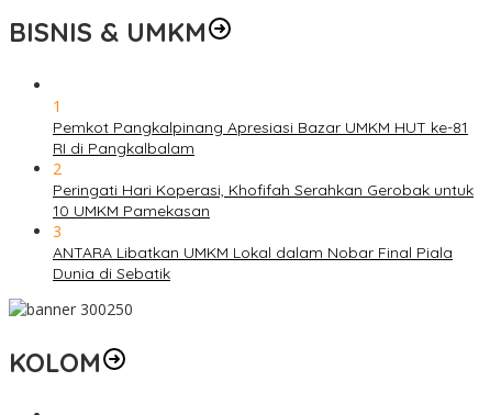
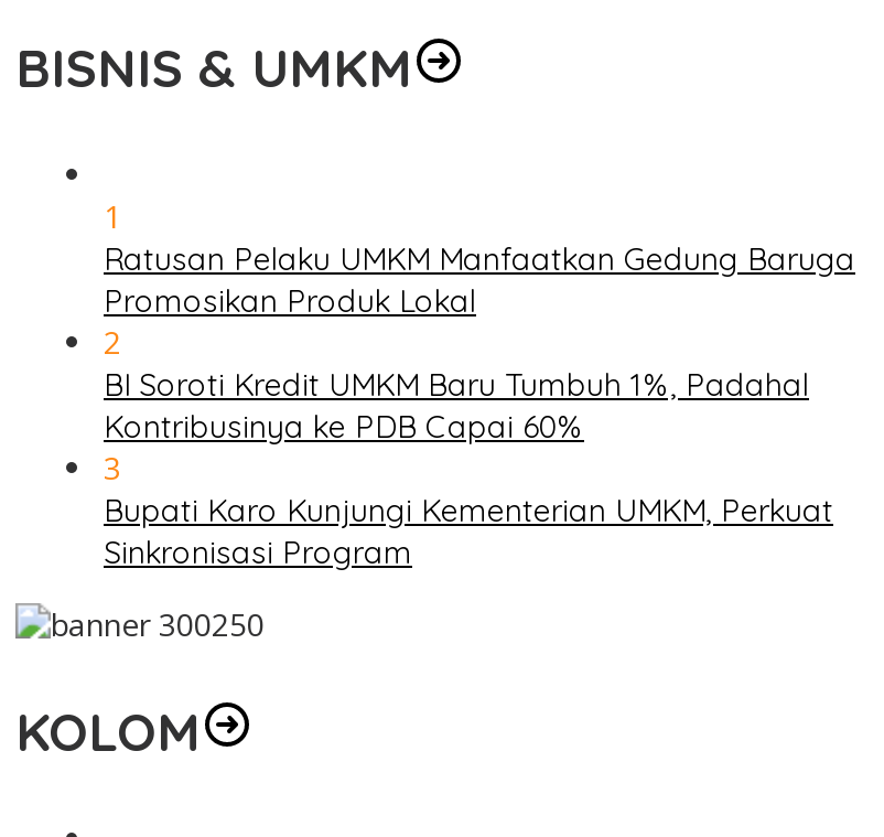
[53,118,468,158] Pemkot Pangkalpinang Apresiasi Bazar UMKM HUT ke-81 | RI di Pangkalbalam -> [104,240,855,322] Ratusan Pelaku UMKM Manfaatkan Gedung Baruga | Promosikan Produk Lokal
[53,180,474,221] Peringati Hari Koperasi, Khofifah Serahkan Gerobak untuk | 10 UMKM Pamekasan -> [104,366,809,447] BI Soroti Kredit UMKM Baru Tumbuh 1%, Padahal | Kontribusinya ke PDB Capai 60%
[53,243,453,284] ANTARA Libatkan UMKM Lokal dalam Nobar Final Piala | Dunia di Sebatik -> [104,491,833,573] Bupati Karo Kunjungi Kementerian UMKM, Perkuat | Sinkronisasi Program

